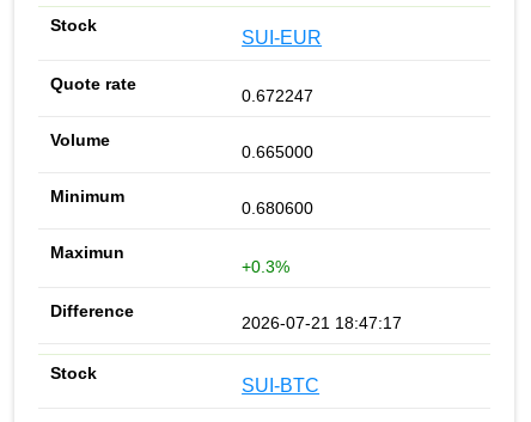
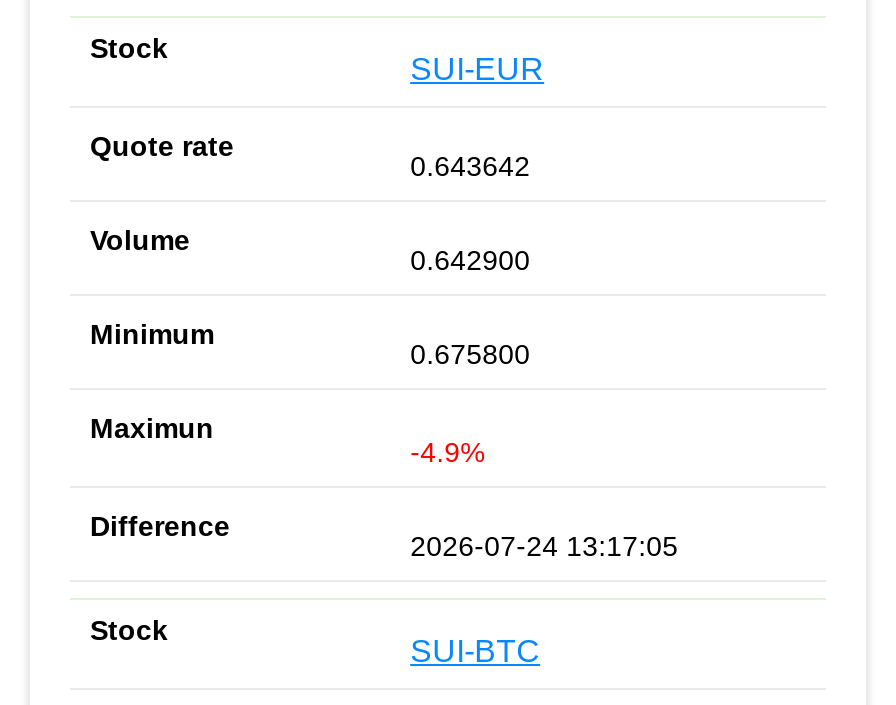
[242,87,313,106] 0.672247 -> [410,151,530,183] 0.643642
[242,143,313,162] 0.665000 -> [410,245,530,277] 0.642900
[242,199,313,218] 0.680600 -> [410,339,530,371] 0.675800
[242,257,290,276] +0.3% -> [410,435,484,467] -4.9%
[242,313,402,332] 2026-07-21 18:47:17 -> [410,529,678,561] 2026-07-24 13:17:05

